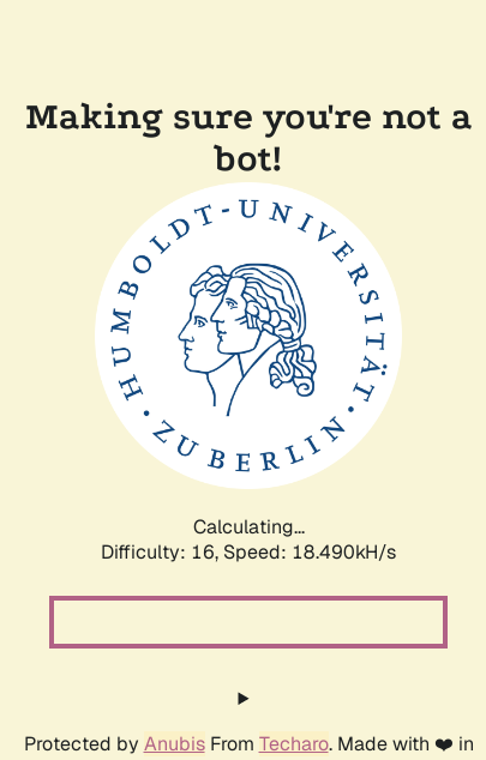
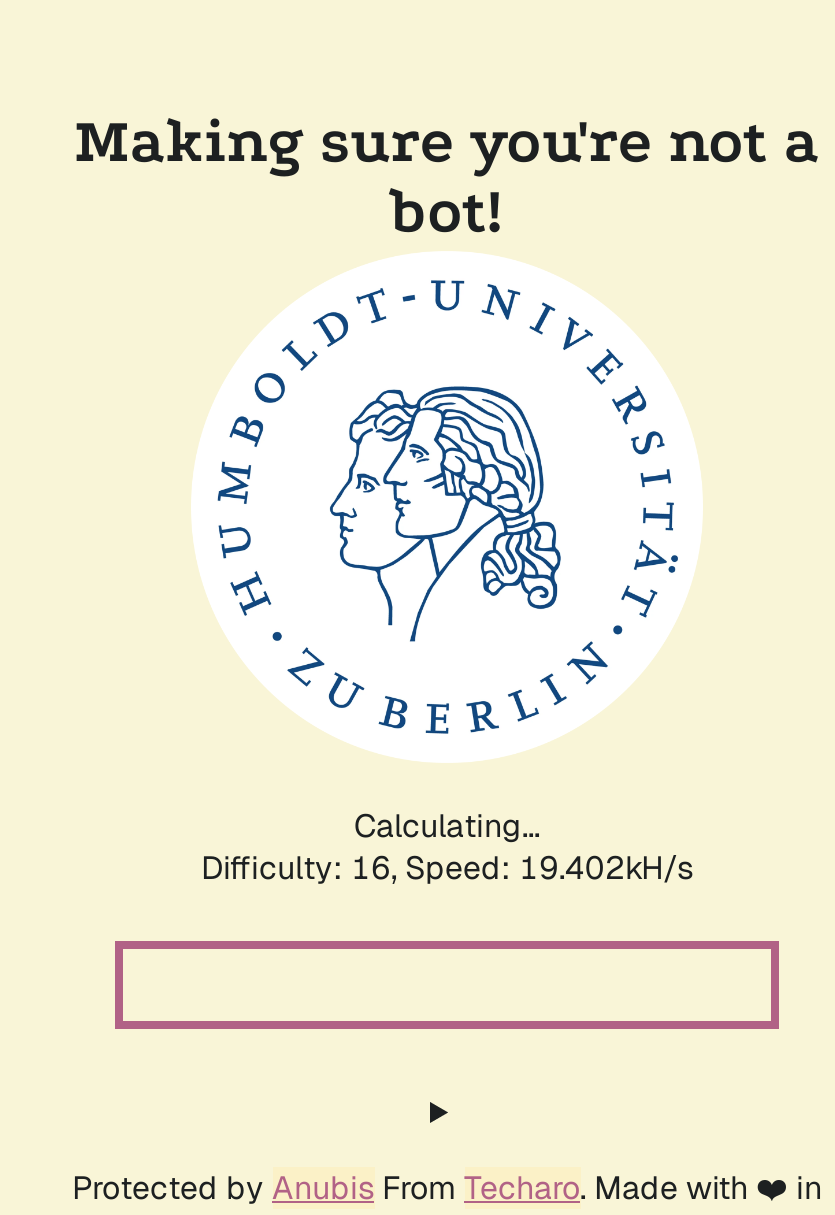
[101,539,396,565] Difficulty: 16, Speed: 18.490kH/s -> [201,847,693,889] Difficulty: 16, Speed: 19.402kH/s

